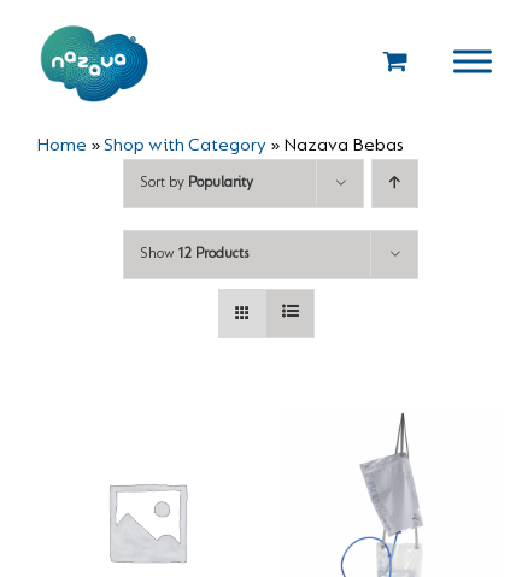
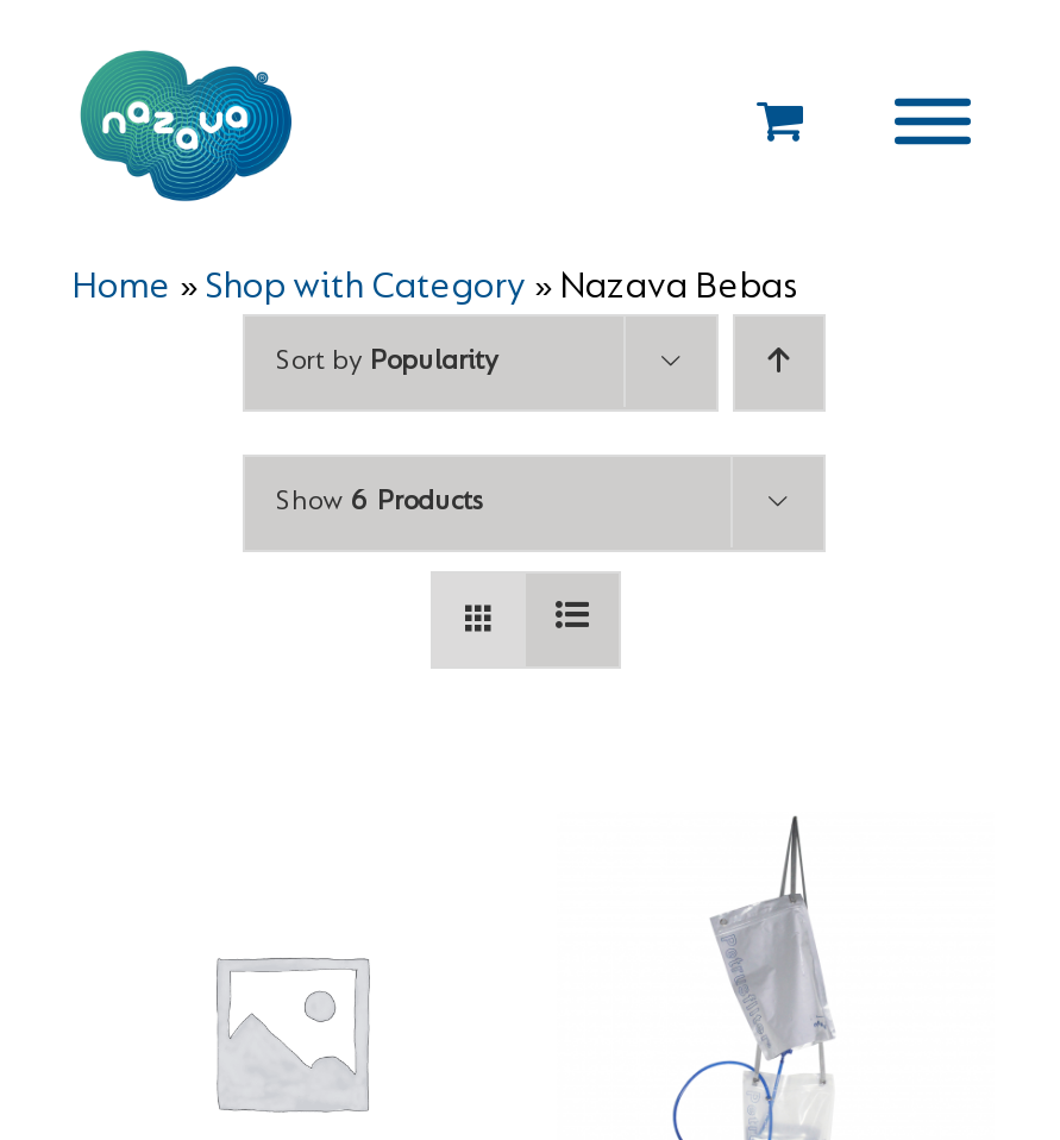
[139,247,248,261] Show 12 Products -> [275,488,482,516] Show 6 Products

